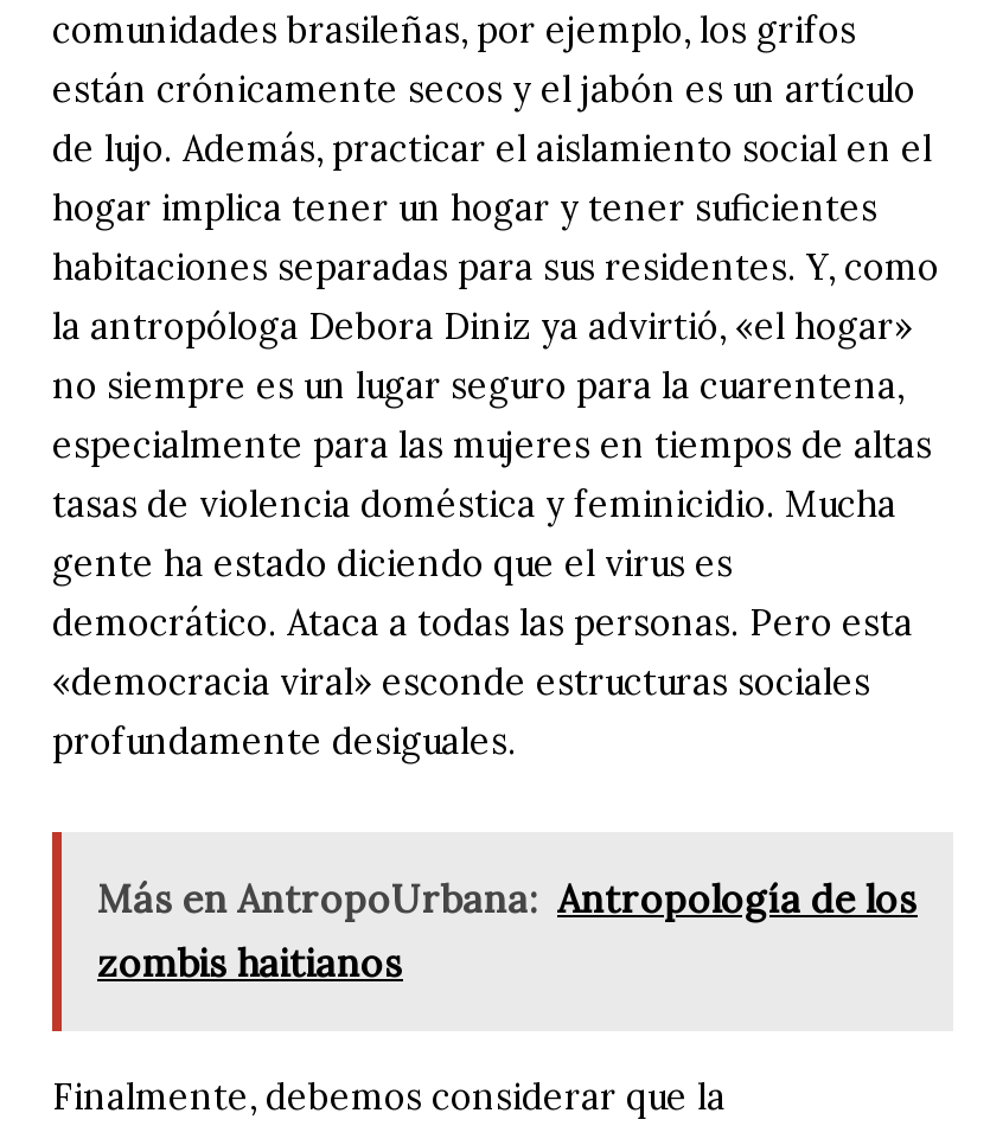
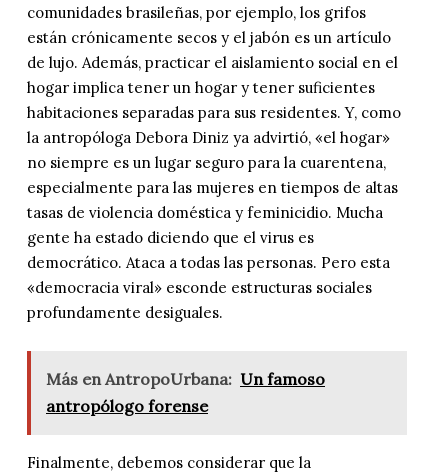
[97,875,918,986] Más en AntropoUrbana: Antropología de los | zombis haitianos -> [46,369,325,416] Más en AntropoUrbana: Un famoso | antropólogo forense

